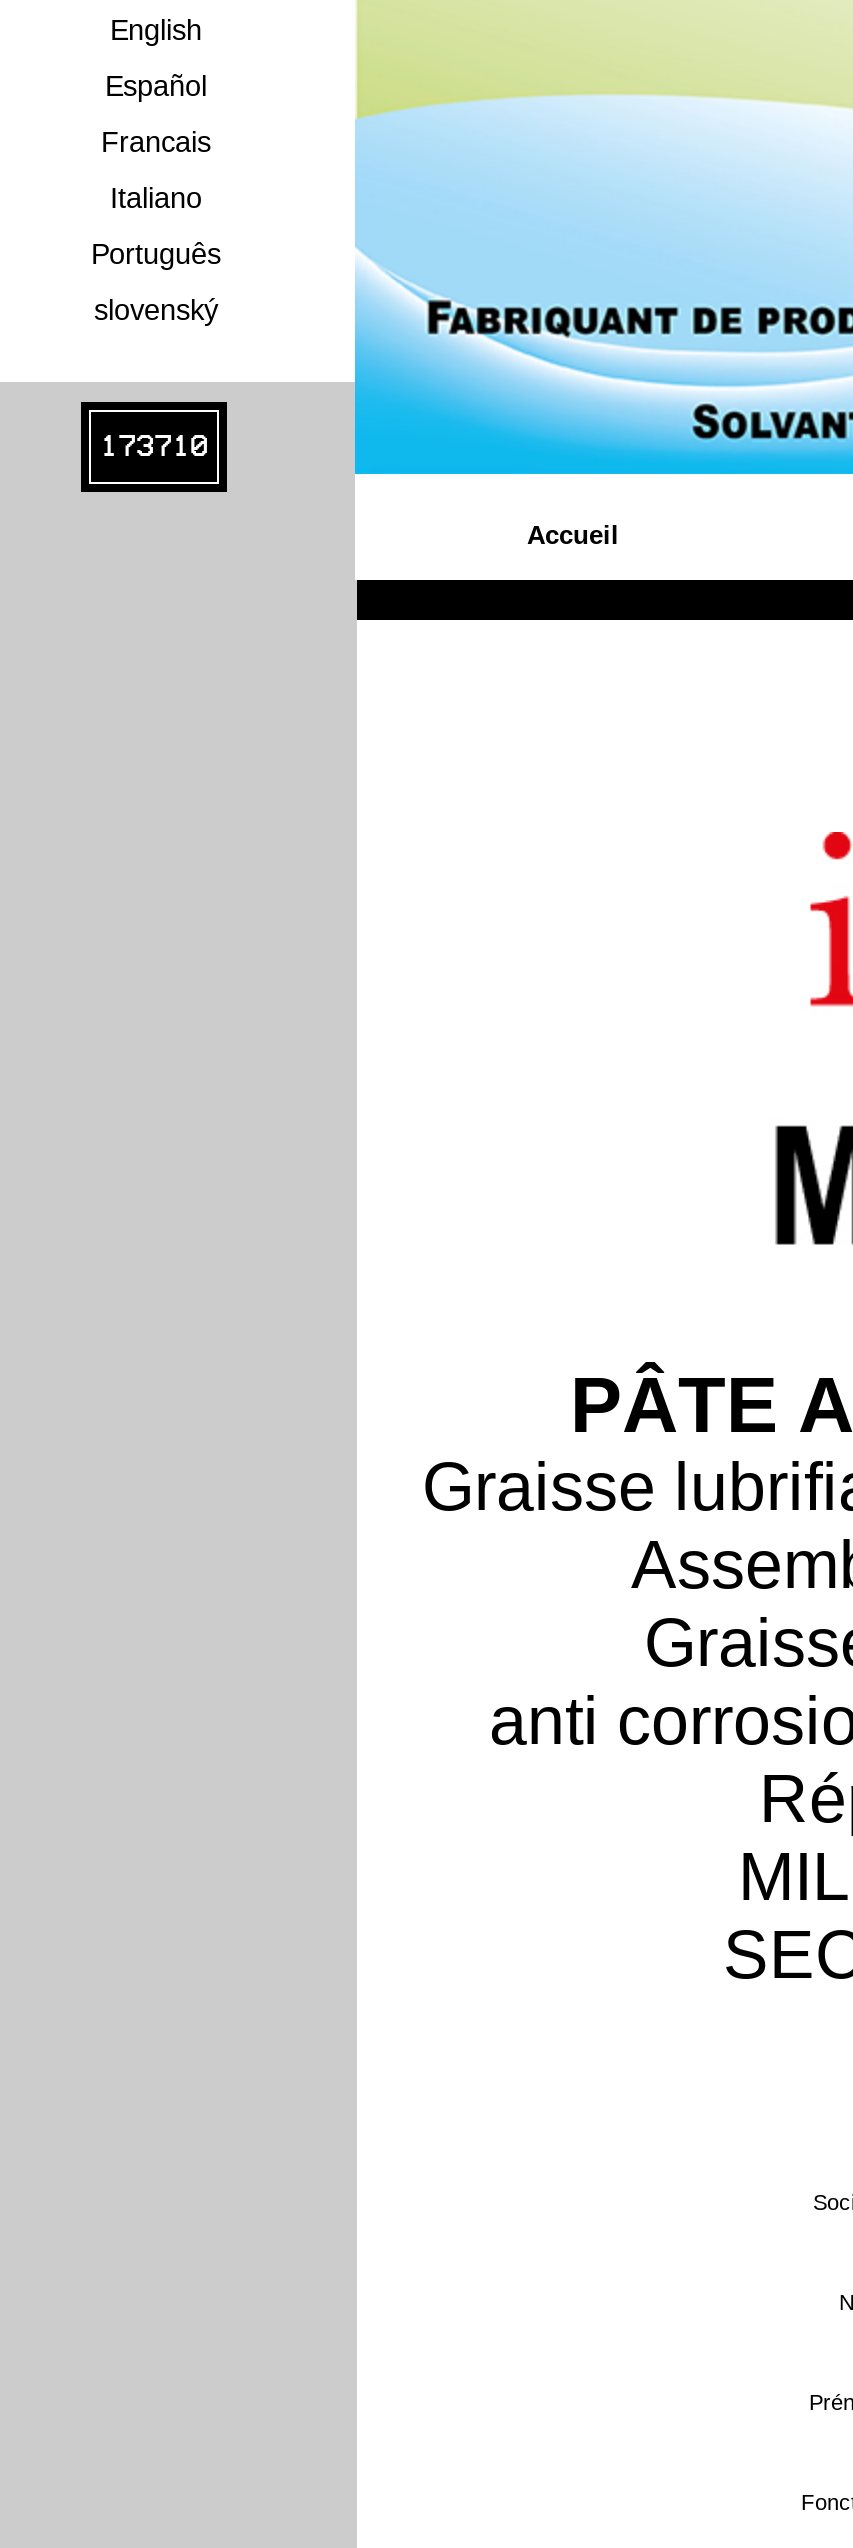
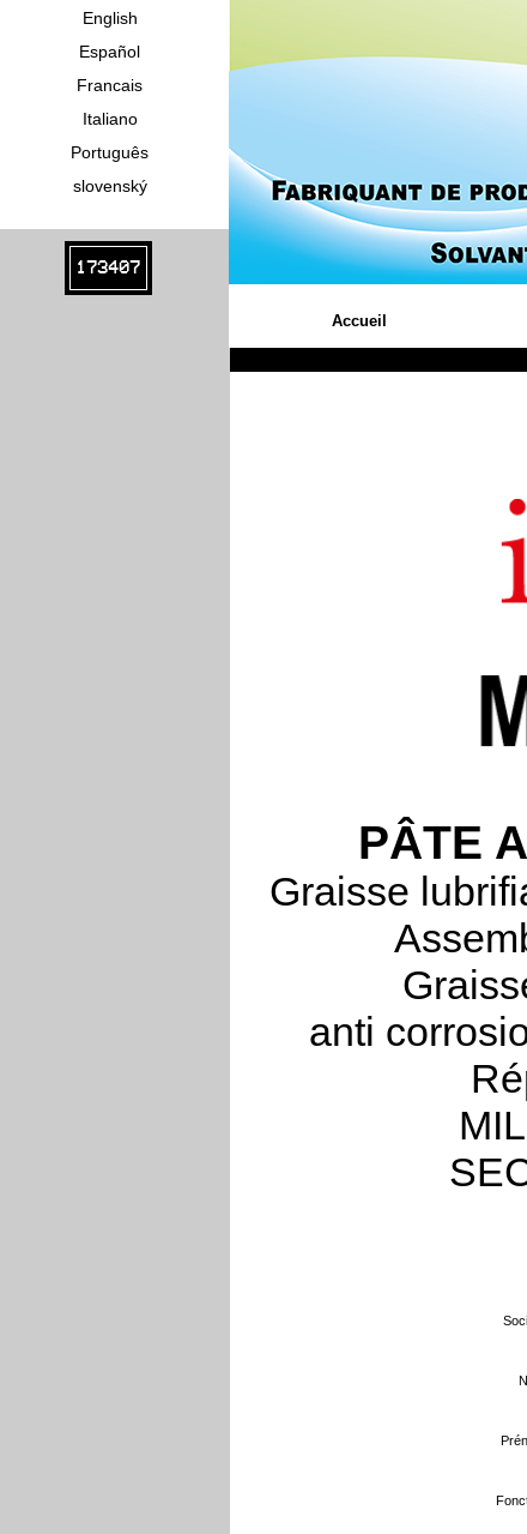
[100,431,208,459] 173710 -> [76,258,140,275] 173407

